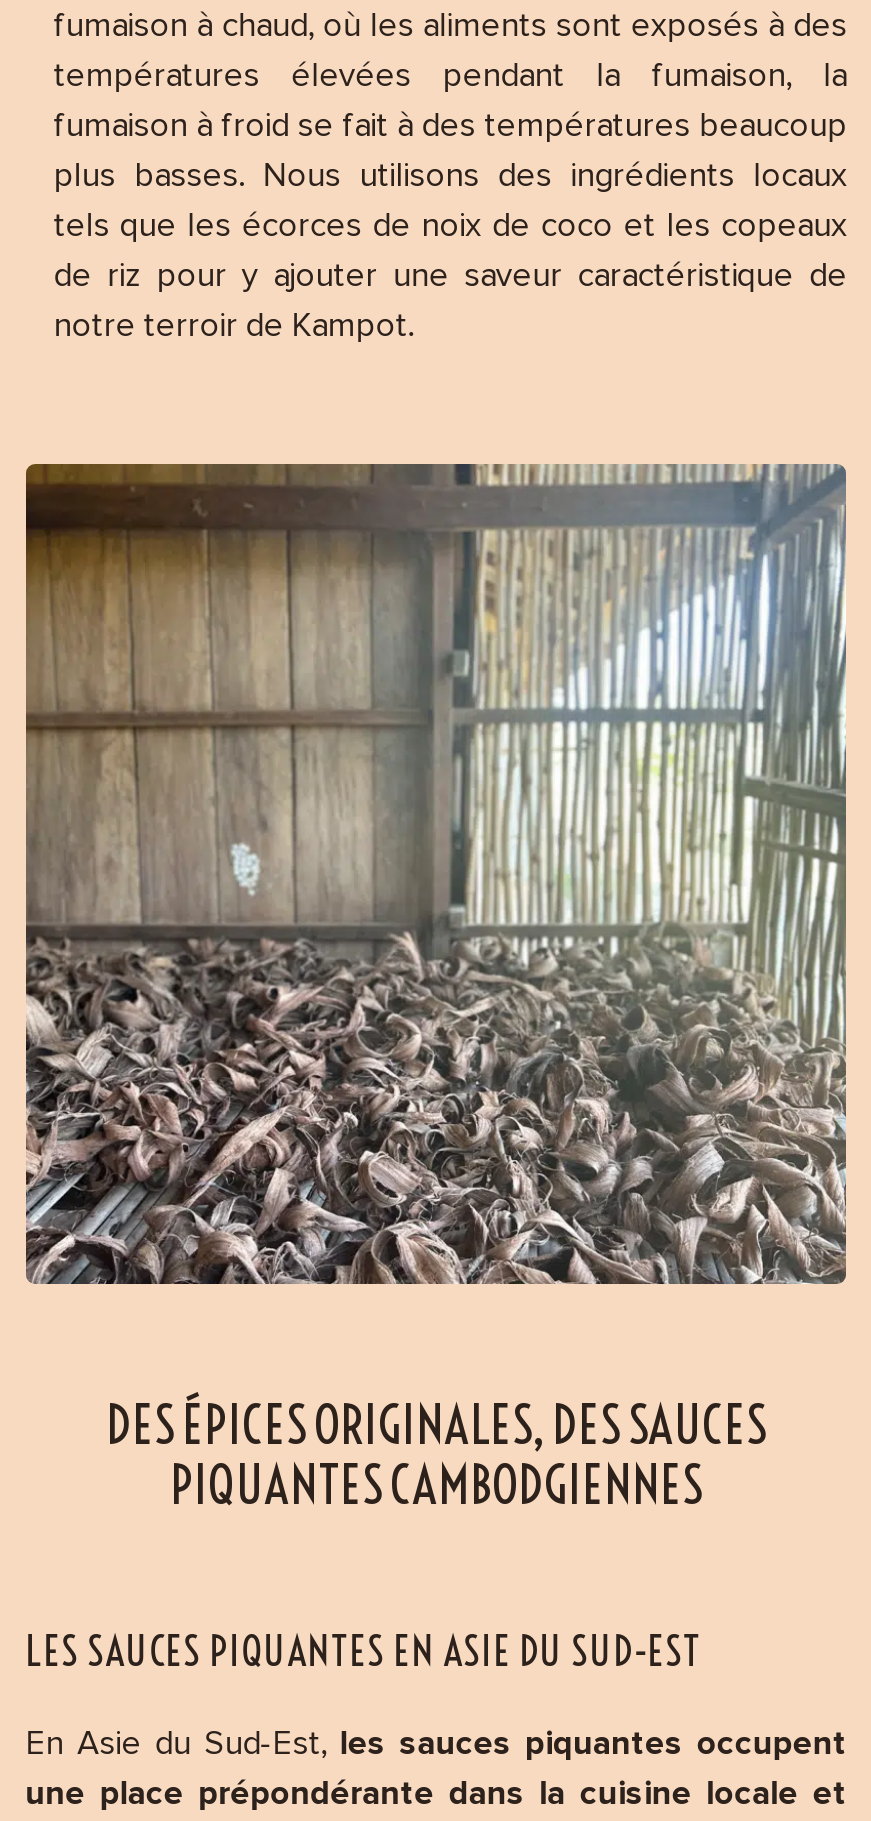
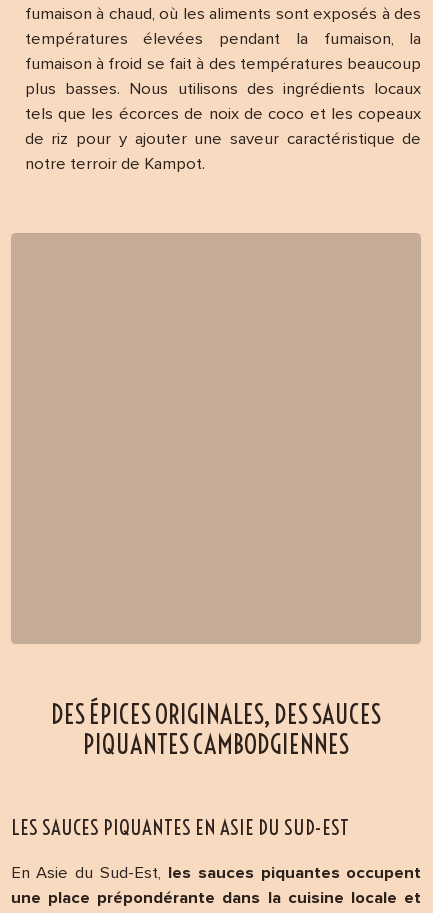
[24,462,846,1284] [image] -> none

